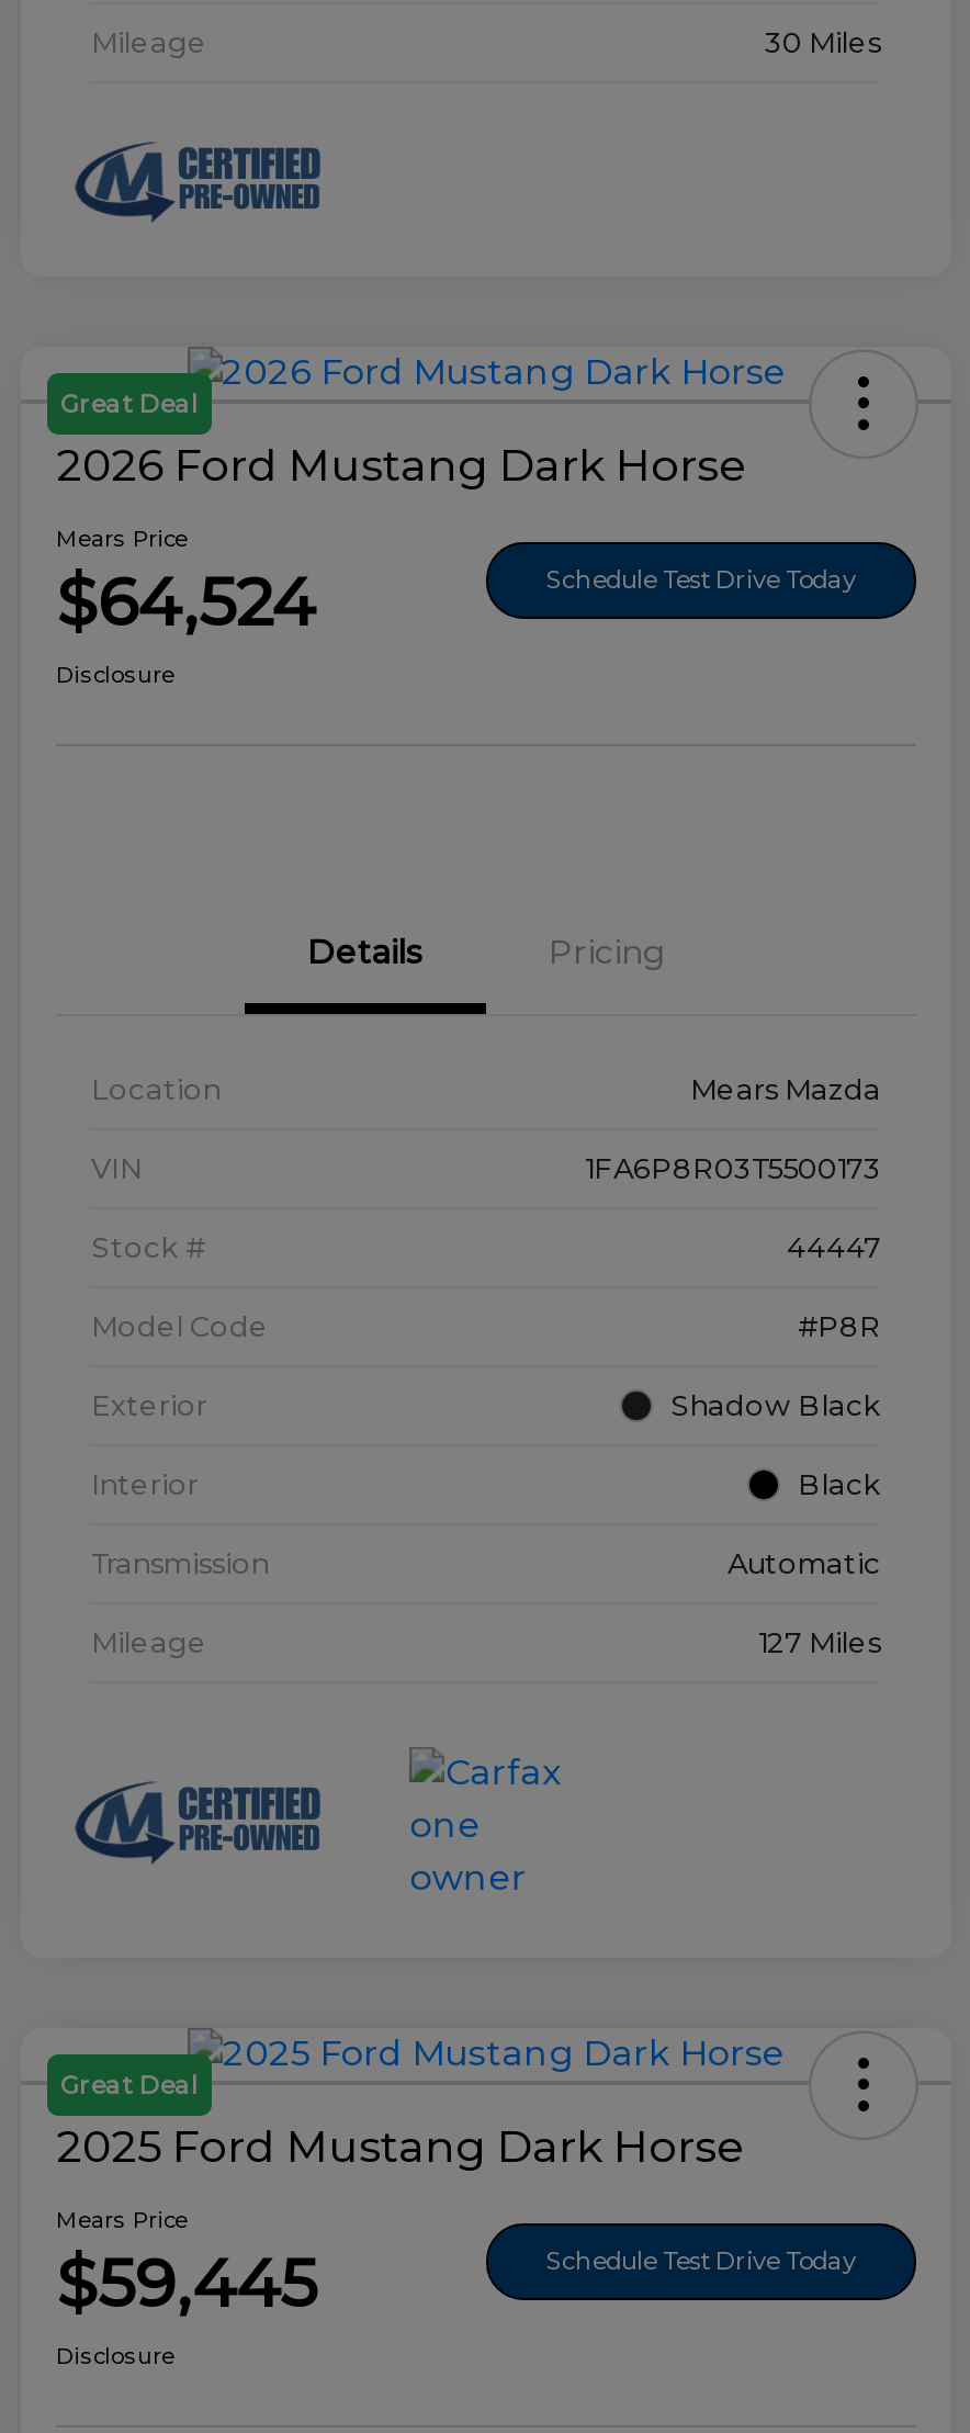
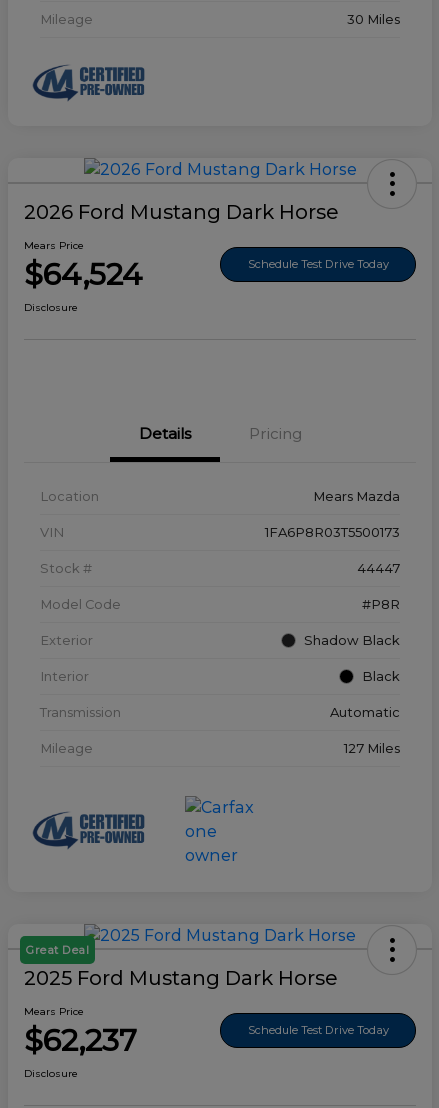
[60,388,199,419] Great Deal -> none
[56,2243,317,2324] $59,445 -> [24,1022,137,1059] $62,237

